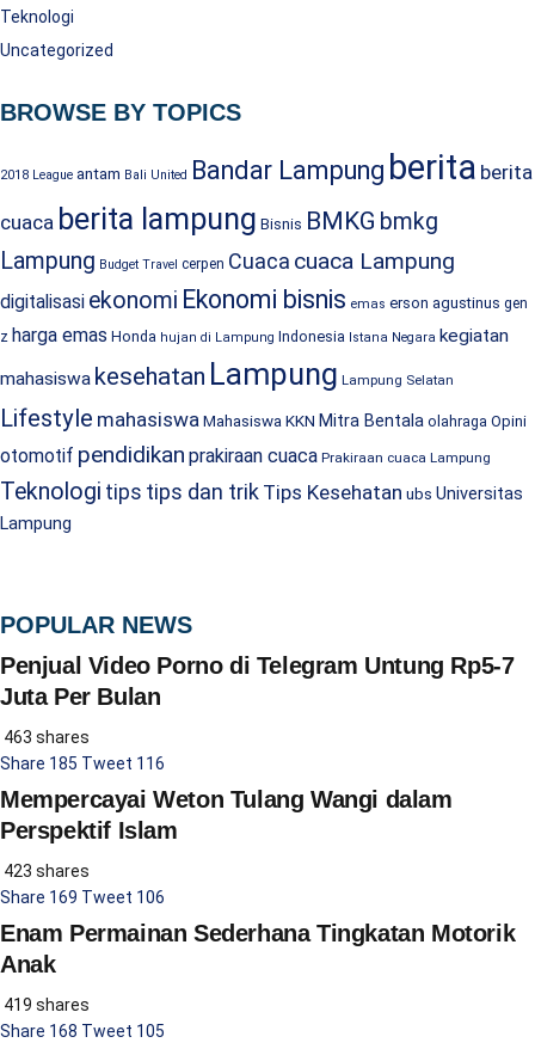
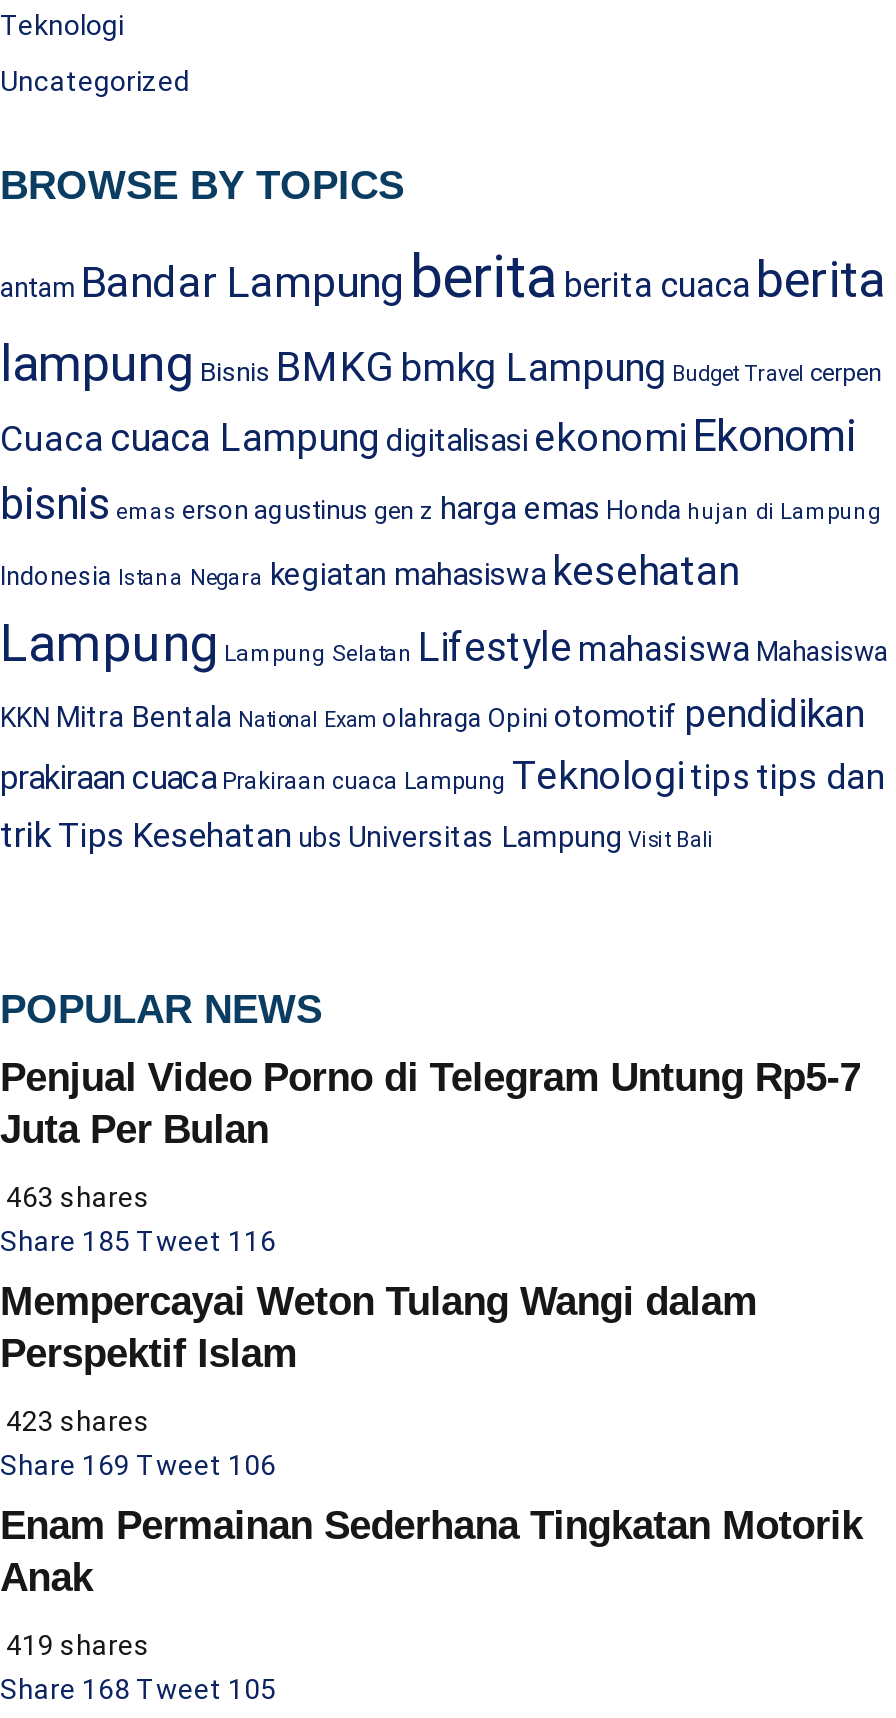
[0,148,533,535] 2018 League antam Bali United Bandar Lampung berita berita | cuaca berita lampung Bisnis BMKG bmkg | Lampung Budget Travel cerpen Cuaca cuaca Lampung | digitalisasi ekonomi Ekonomi bisnis emas erson agustinus gen | z harga emas Honda hujan di Lampung Indonesia Istana Negara kegiatan | mahasiswa kesehatan Lampung Lampung Selatan | Lifestyle mahasiswa Mahasiswa KKN Mitra Bentala olahraga Opini | otomotif pendidikan prakiraan cuaca Prakiraan cuaca Lampung | Teknologi tips tips dan trik Tips Kesehatan ubs Universitas | Lampung -> [0,244,888,856] antam Bandar Lampung berita berita cuaca berita | lampung Bisnis BMKG bmkg Lampung Budget Travel cerpen | Cuaca cuaca Lampung digitalisasi ekonomi Ekonomi | bisnis emas erson agustinus gen z harga emas Honda hujan di Lampung | Indonesia Istana Negara kegiatan mahasiswa kesehatan | Lampung Lampung Selatan Lifestyle mahasiswa Mahasiswa | KKN Mitra Bentala National Exam olahraga Opini otomotif pendidikan | prakiraan cuaca Prakiraan cuaca Lampung Teknologi tips tips dan | trik Tips Kesehatan ubs Universitas Lampung Visit Bali

